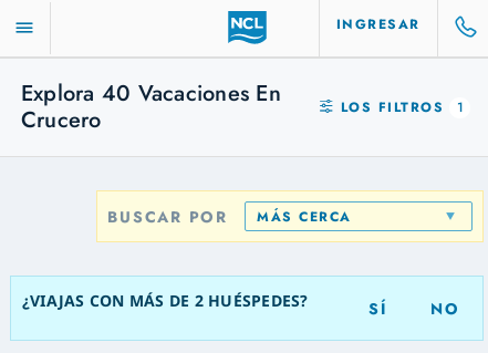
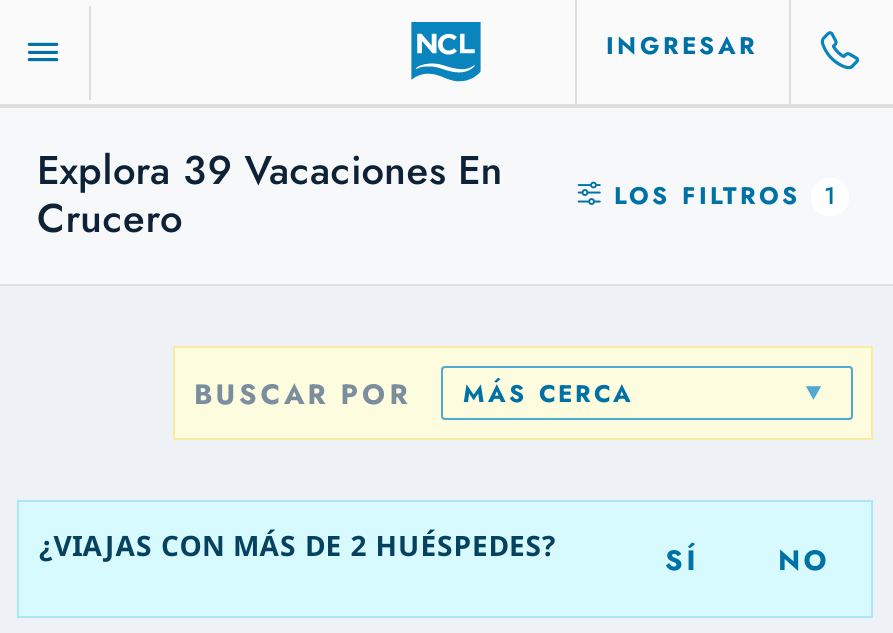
[21,77,281,110] Explora 40 Vacaciones En -> [37,142,503,200] Explora 39 Vacaciones En

